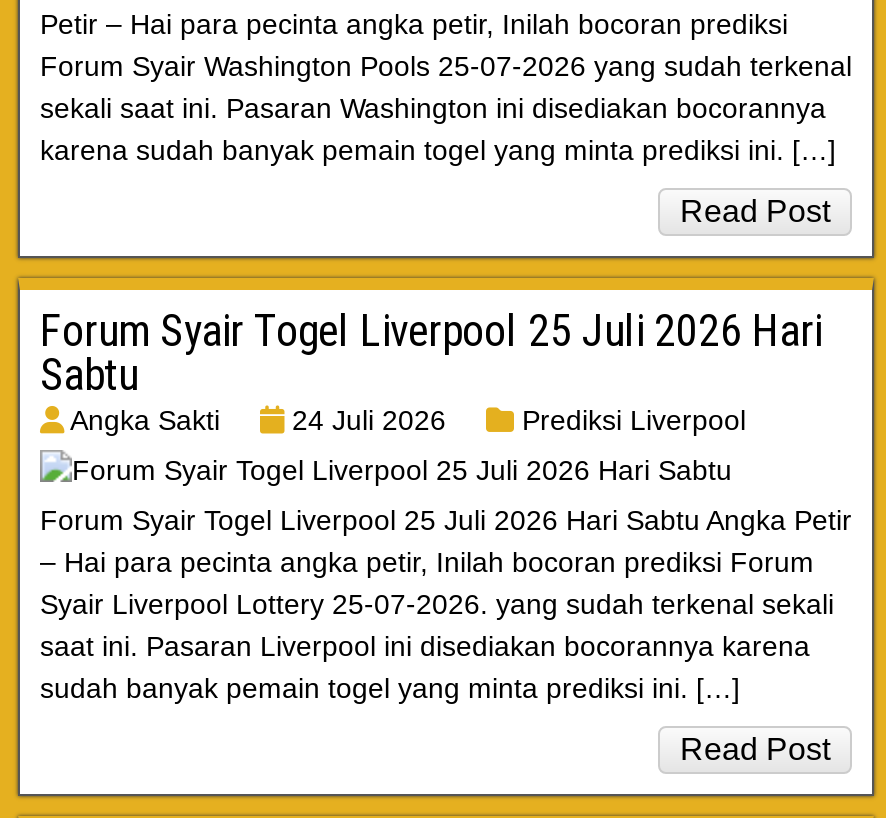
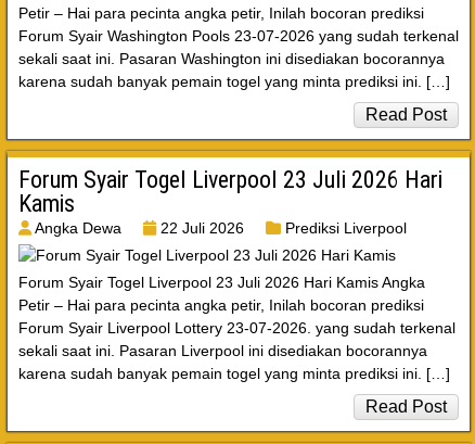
[40,51,852,83] Forum Syair Washington Pools 25-07-2026 yang sudah terkenal -> [18,27,459,45] Forum Syair Washington Pools 23-07-2026 yang sudah terkenal
[40,307,822,437] Forum Syair Togel Liverpool 25 Juli 2026 Hari | Sabtu | Angka Sakti | 24 Juli 2026 -> [18,166,442,237] Forum Syair Togel Liverpool 23 Juli 2026 Hari | Kamis | Angka Dewa | 22 Juli 2026
[40,505,852,705] Forum Syair Togel Liverpool 25 Juli 2026 Hari Sabtu Angka Petir | – Hai para pecinta angka petir, Inilah bocoran prediksi Forum | Syair Liverpool Lottery 25-07-2026. yang sudah terkenal sekali | saat ini. Pasaran Liverpool ini disediakan bocorannya karena | sudah banyak pemain togel yang minta prediksi ini. […] -> [18,274,455,382] Forum Syair Togel Liverpool 23 Juli 2026 Hari Kamis Angka | Petir – Hai para pecinta angka petir, Inilah bocoran prediksi | Forum Syair Liverpool Lottery 23-07-2026. yang sudah terkenal | sekali saat ini. Pasaran Liverpool ini disediakan bocorannya | karena sudah banyak pemain togel yang minta prediksi ini. […]

